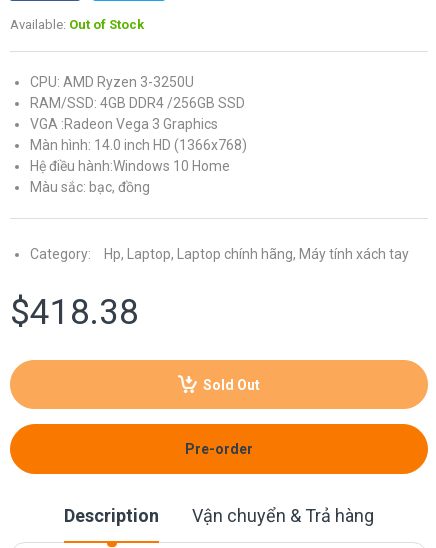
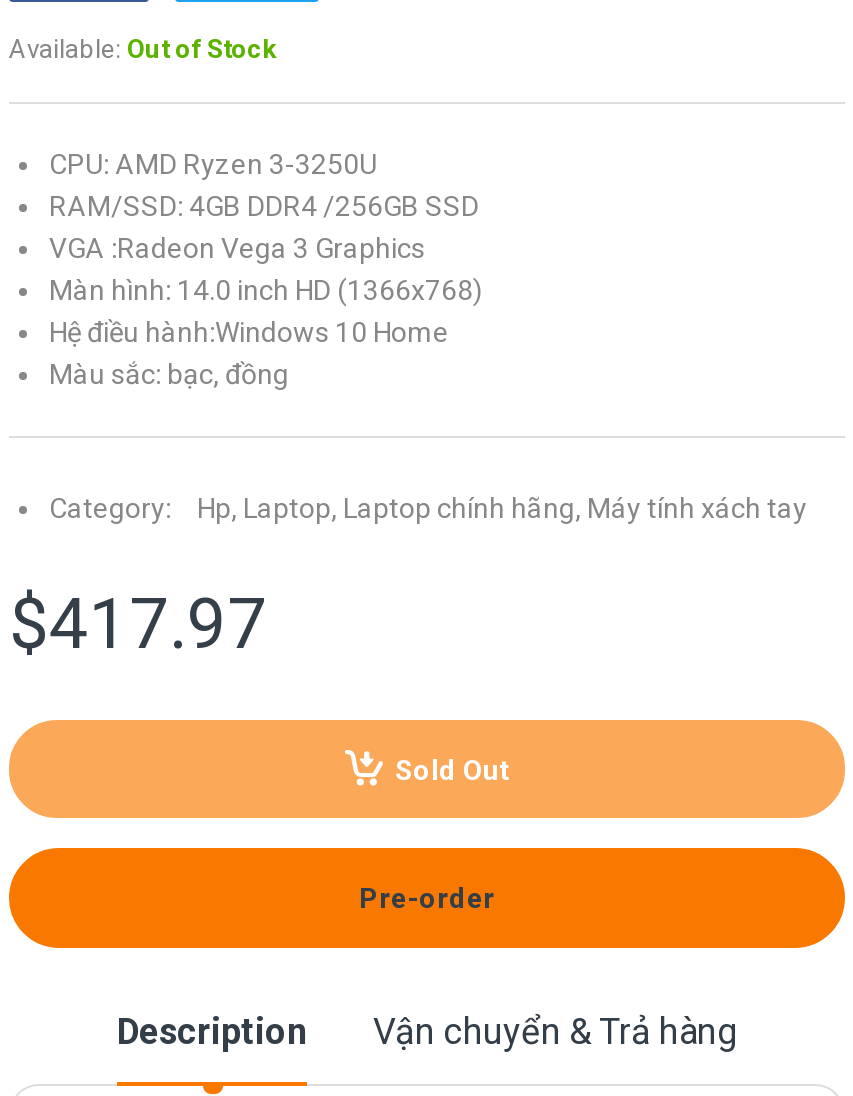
[10,292,139,333] $418.38 -> [9,584,267,666] $417.97

